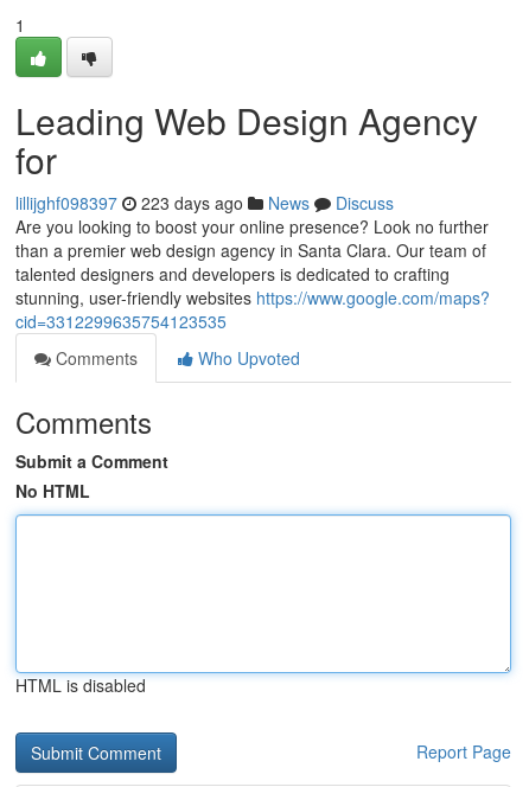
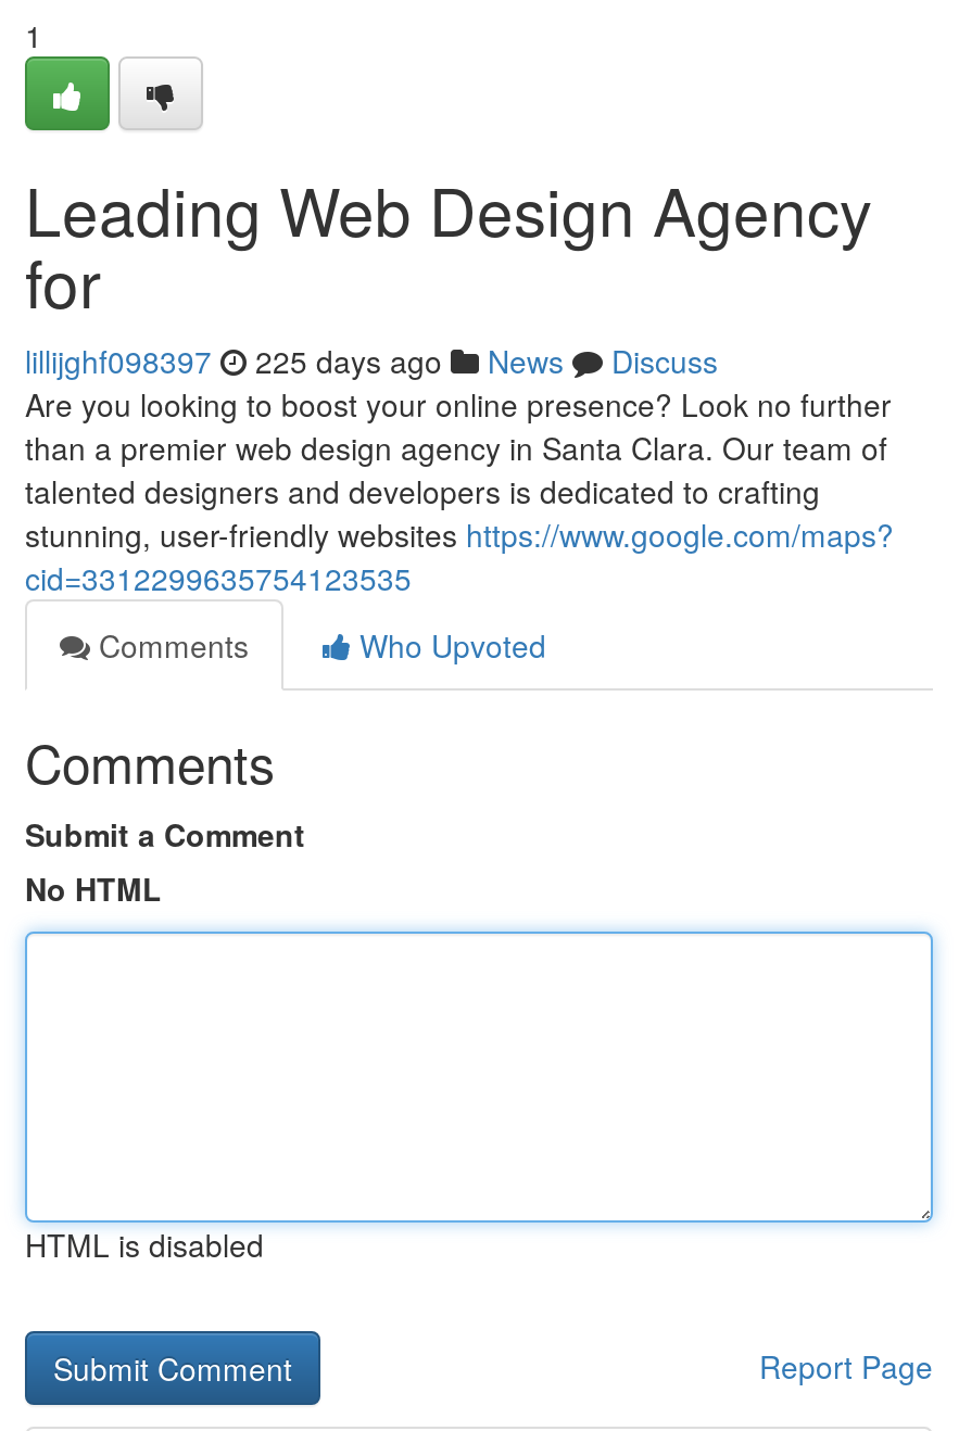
[15,191,394,215] lillijghf098397 223 days ago News Discuss -> [25,339,718,382] lillijghf098397 225 days ago News Discuss

